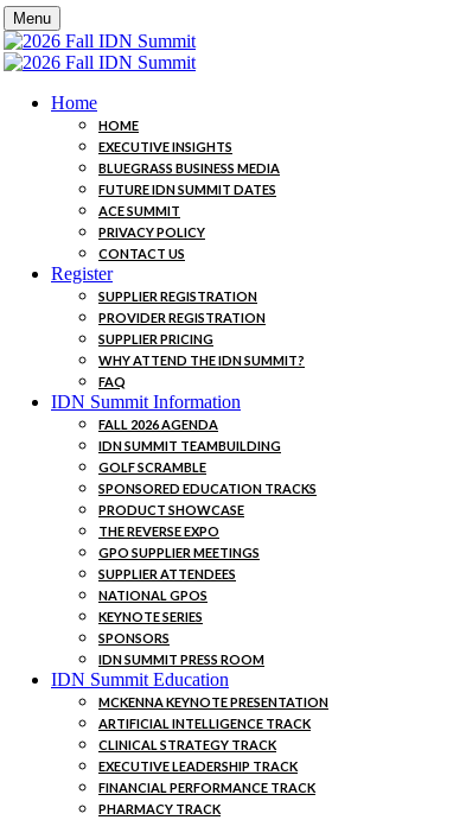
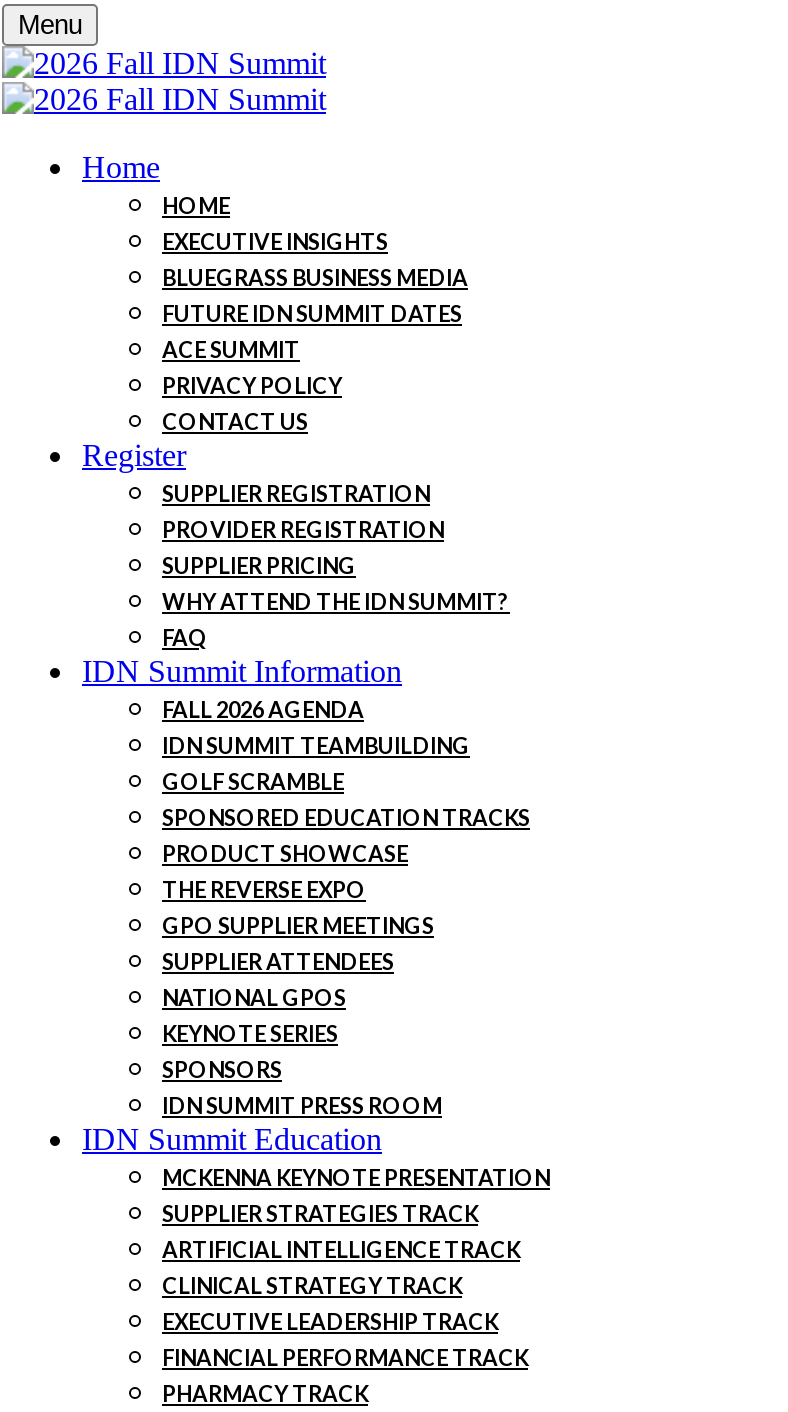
none -> [162,1200,478,1226] SUPPLIER STRATEGIES TRACK

